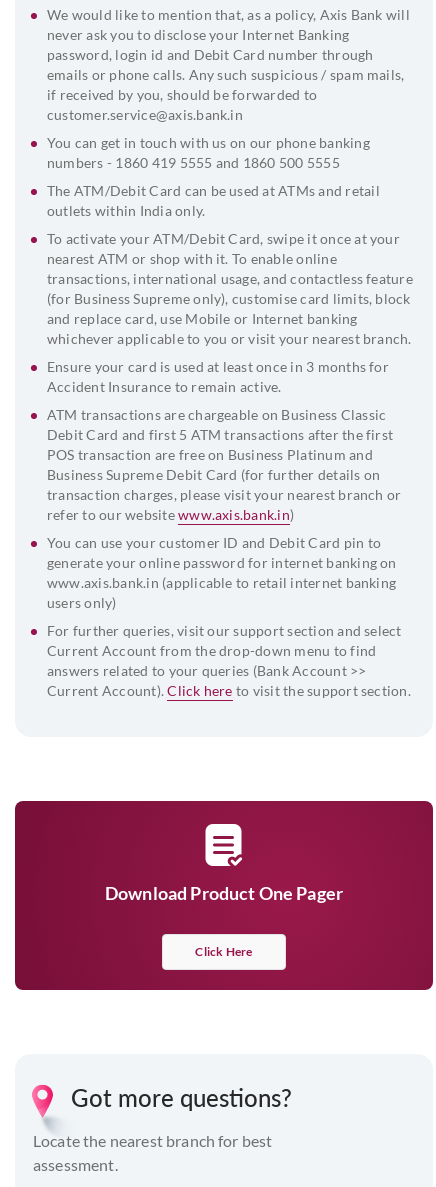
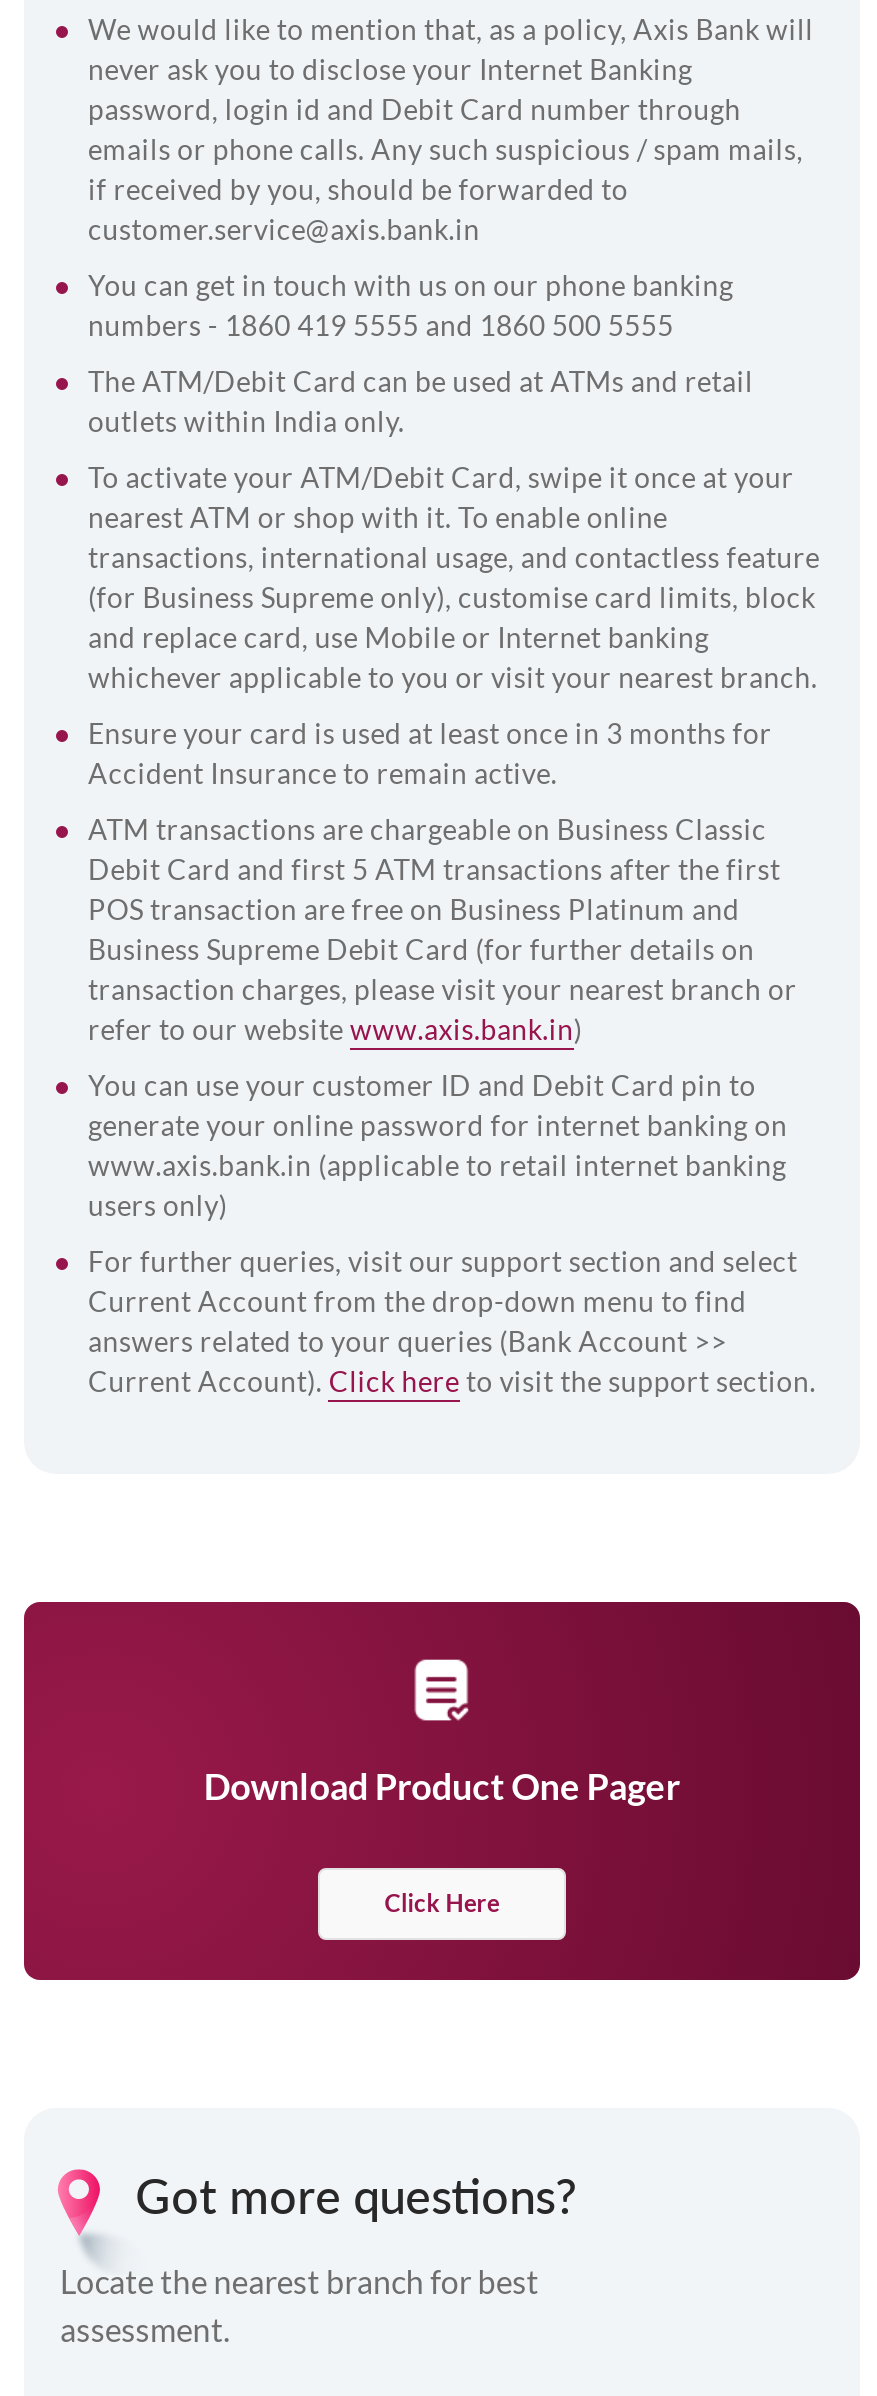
[204,823,243,867] [image] -> [404,1648,478,1732] [image]

